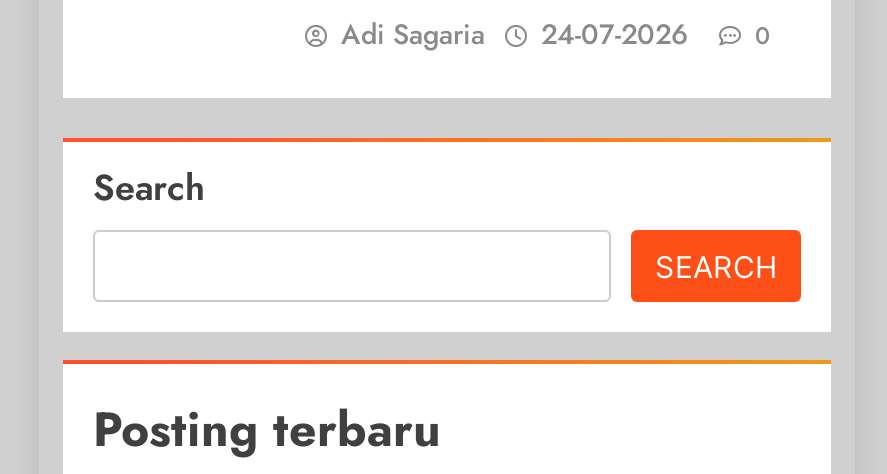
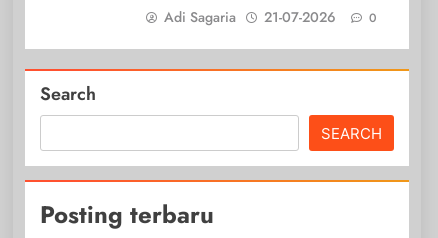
[341,13,771,53] Adi Sagaria 24-07-2026 0 -> [164,7,377,27] Adi Sagaria 21-07-2026 0

